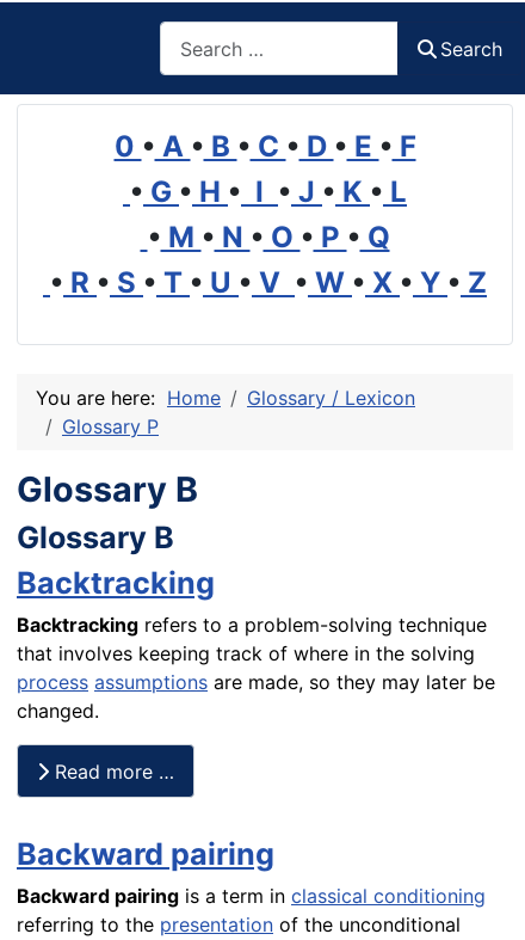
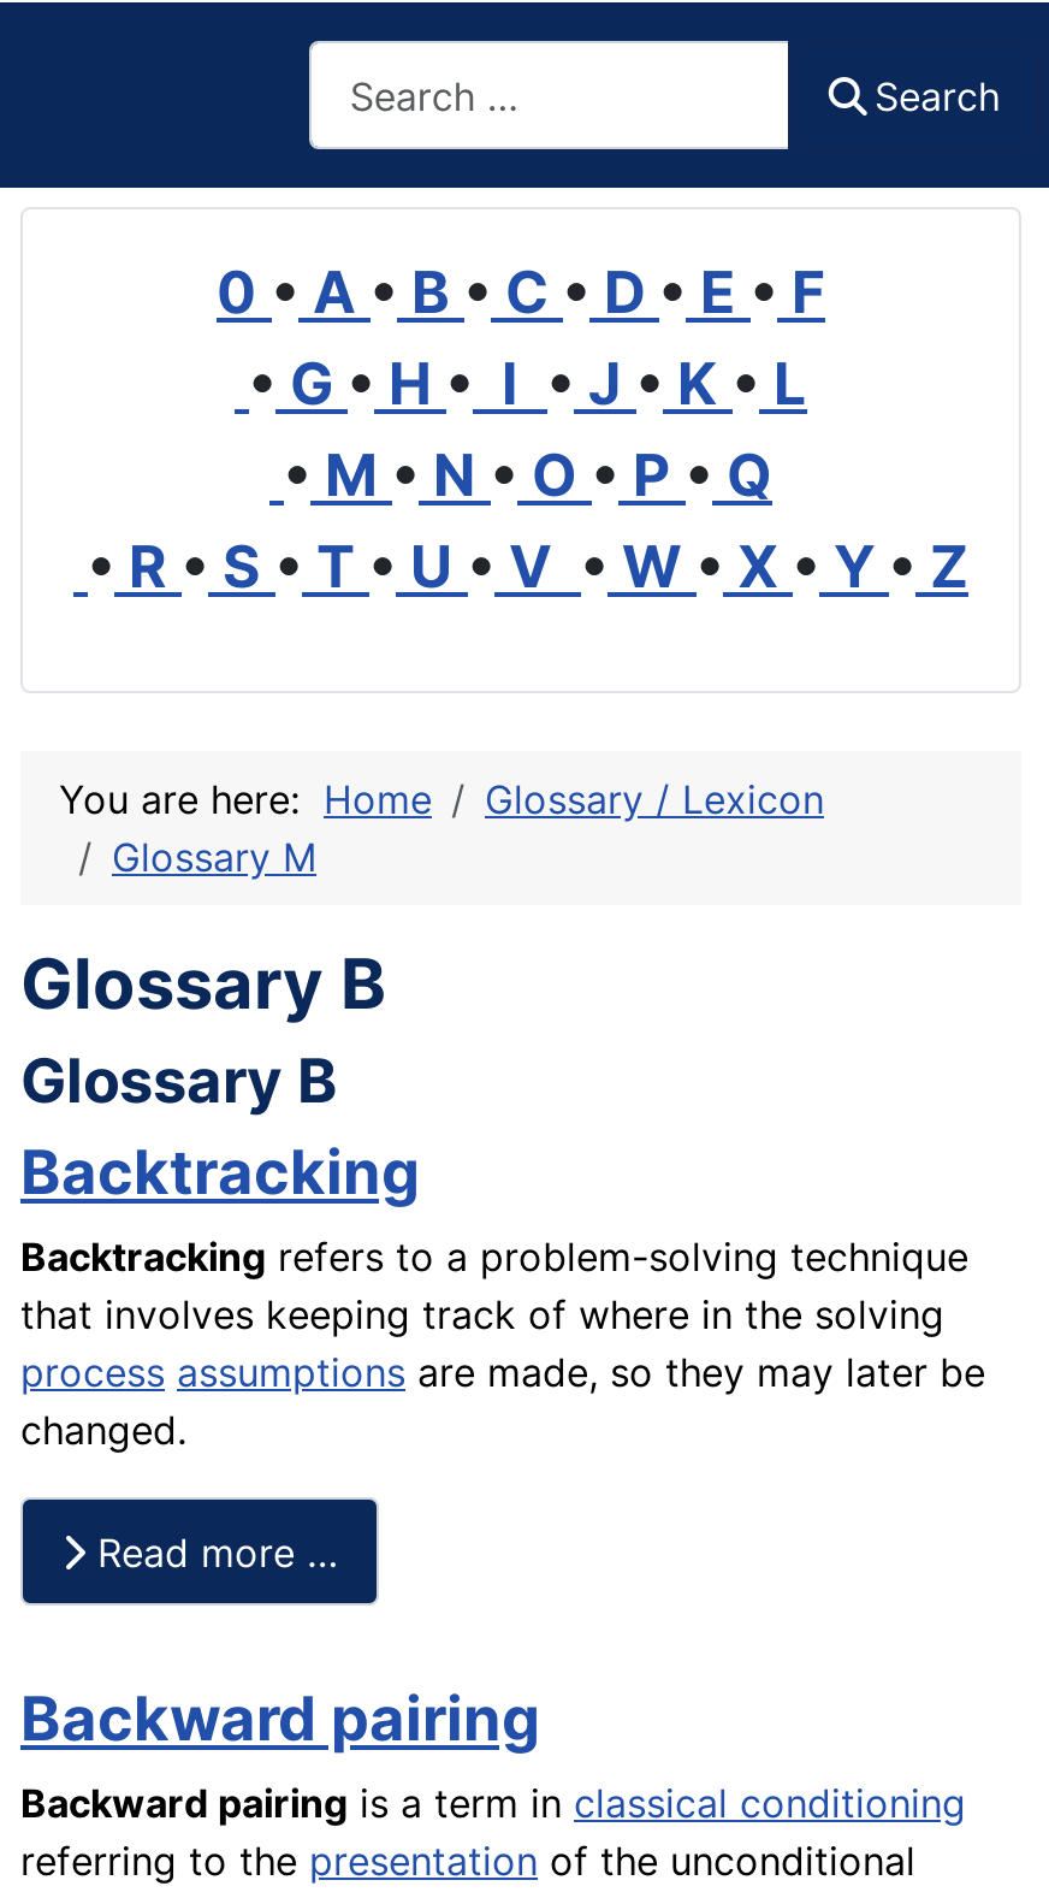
[62,415,159,439] Glossary P -> [112,833,316,881] Glossary M

